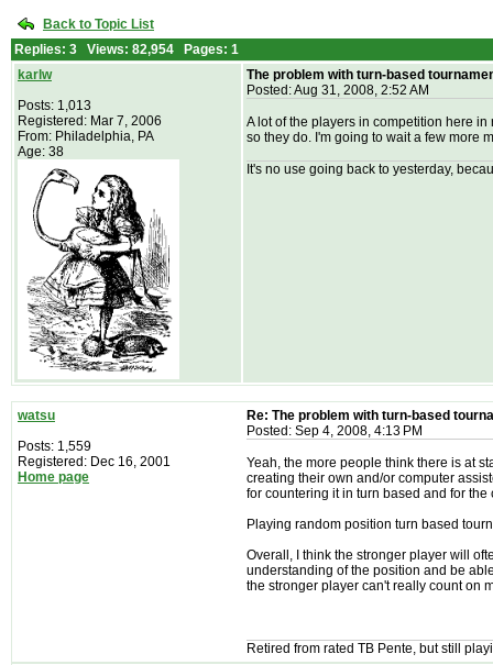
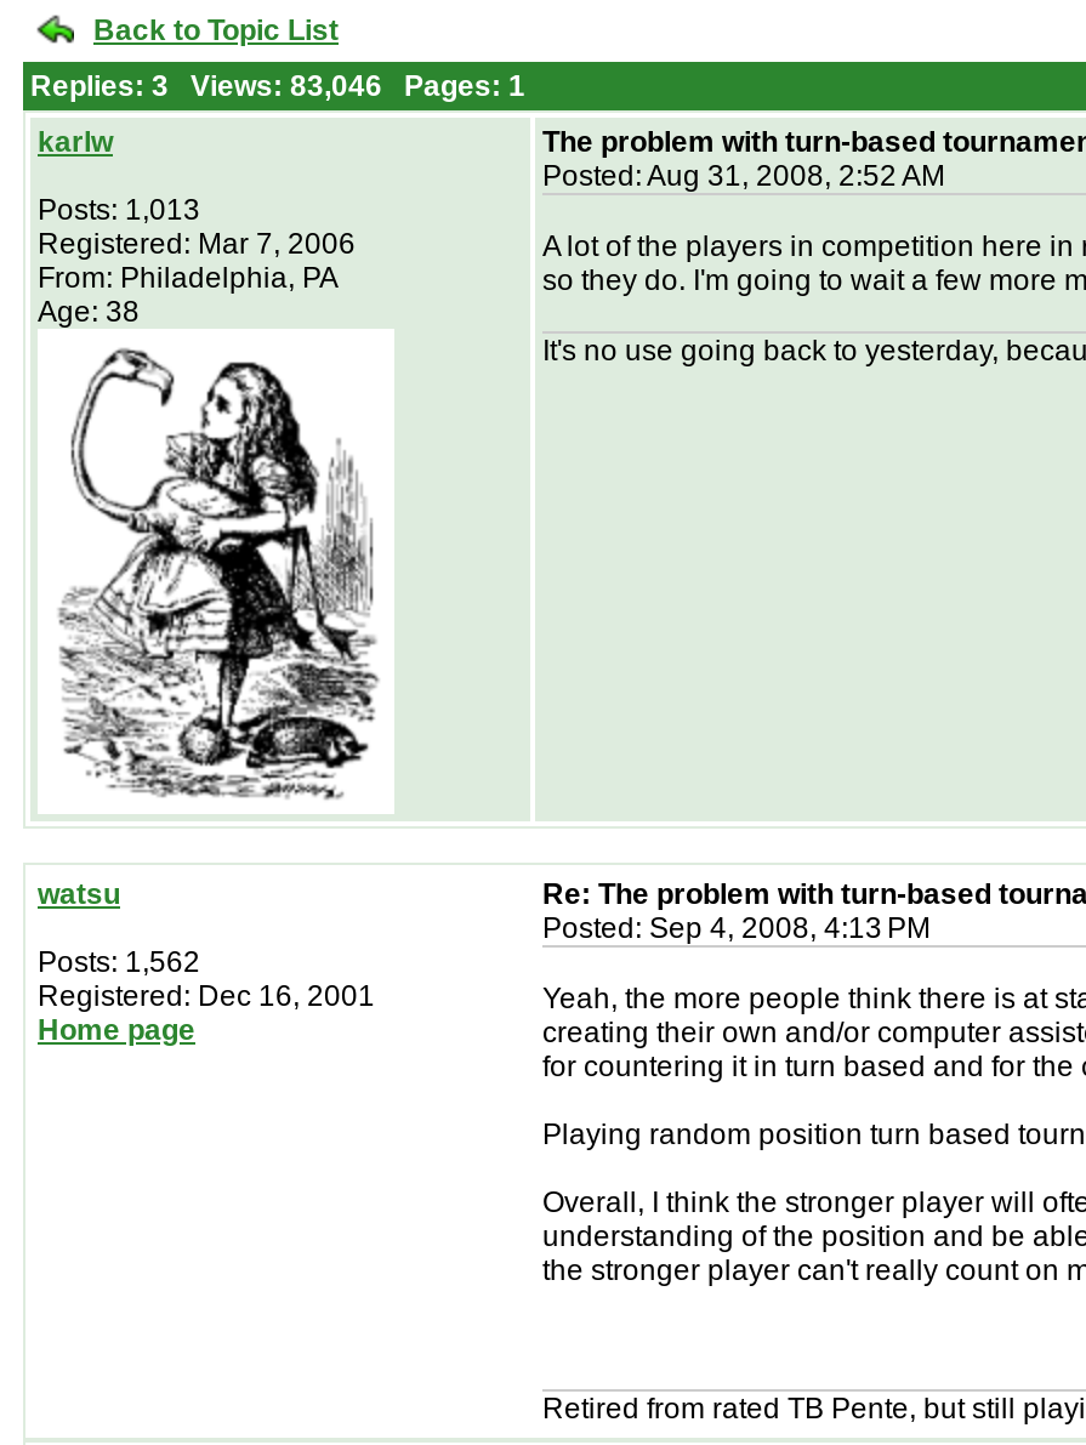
[14,42,245,57] Replies: 3 Views: 82,954 Pages: 1 -> [30,69,540,103] Replies: 3 Views: 83,046 Pages: 1
[18,439,91,454] Posts: 1,559 -> [38,945,200,979] Posts: 1,562

